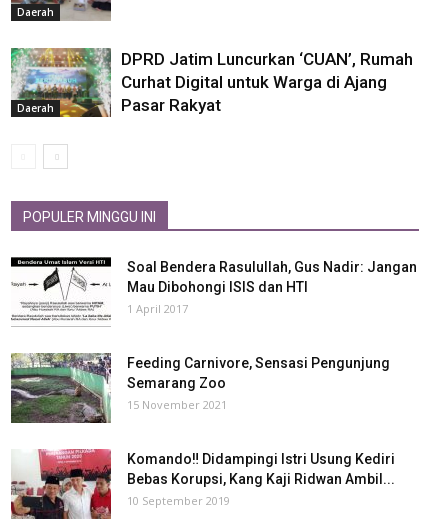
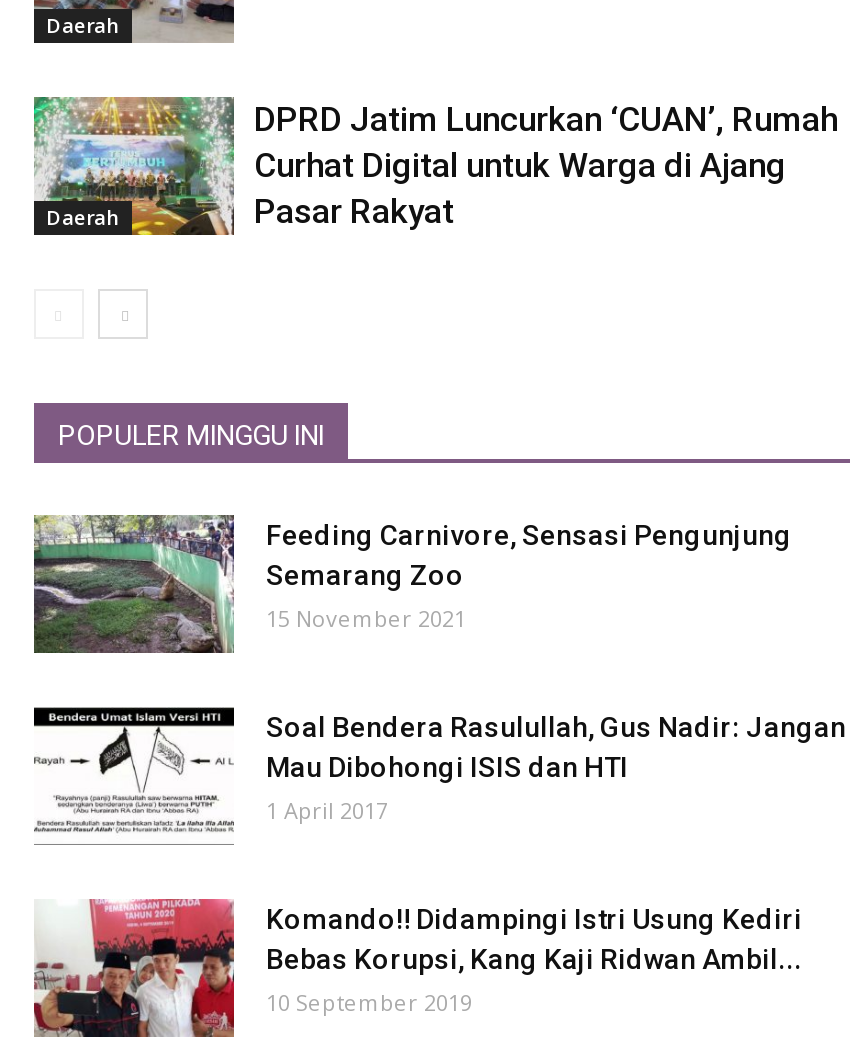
moved [18,258,417,321] -> [48,708,846,834]: [image] | Soal Bendera Rasulullah, Gus Nadir: Jangan | Mau Dibohongi ISIS dan HTI | 1 April 2017
moved [10,353,390,424] -> [32,514,792,654]: [image] | Feeding Carnivore, Sensasi Pengunjung | Semarang Zoo | 15 November 2021

